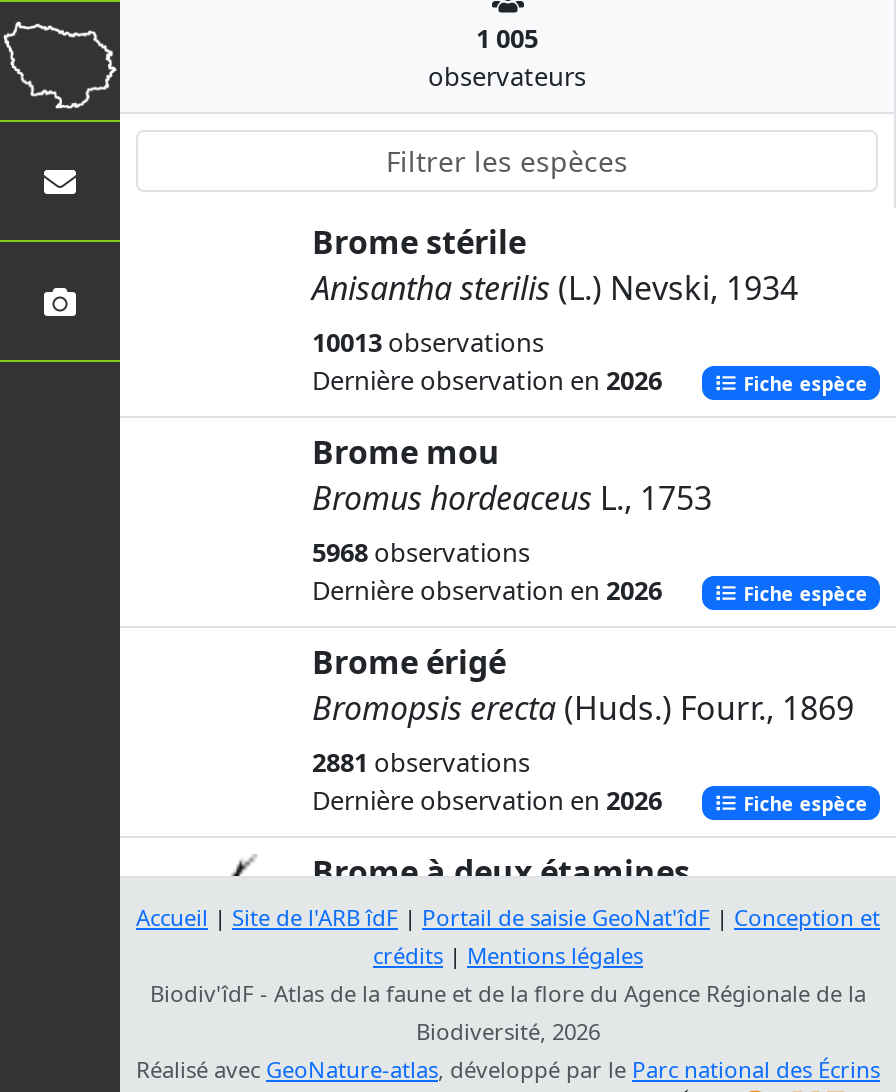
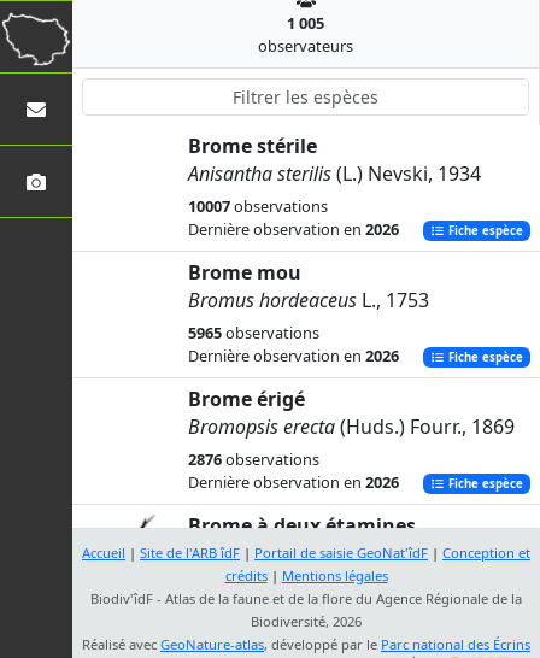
[312,324,544,360] 10013 observations -> [188,195,328,217] 10007 observations
[312,534,530,570] 5968 observations -> [188,322,319,343] 5965 observations
[312,744,530,780] 2881 observations -> [188,448,319,470] 2876 observations

